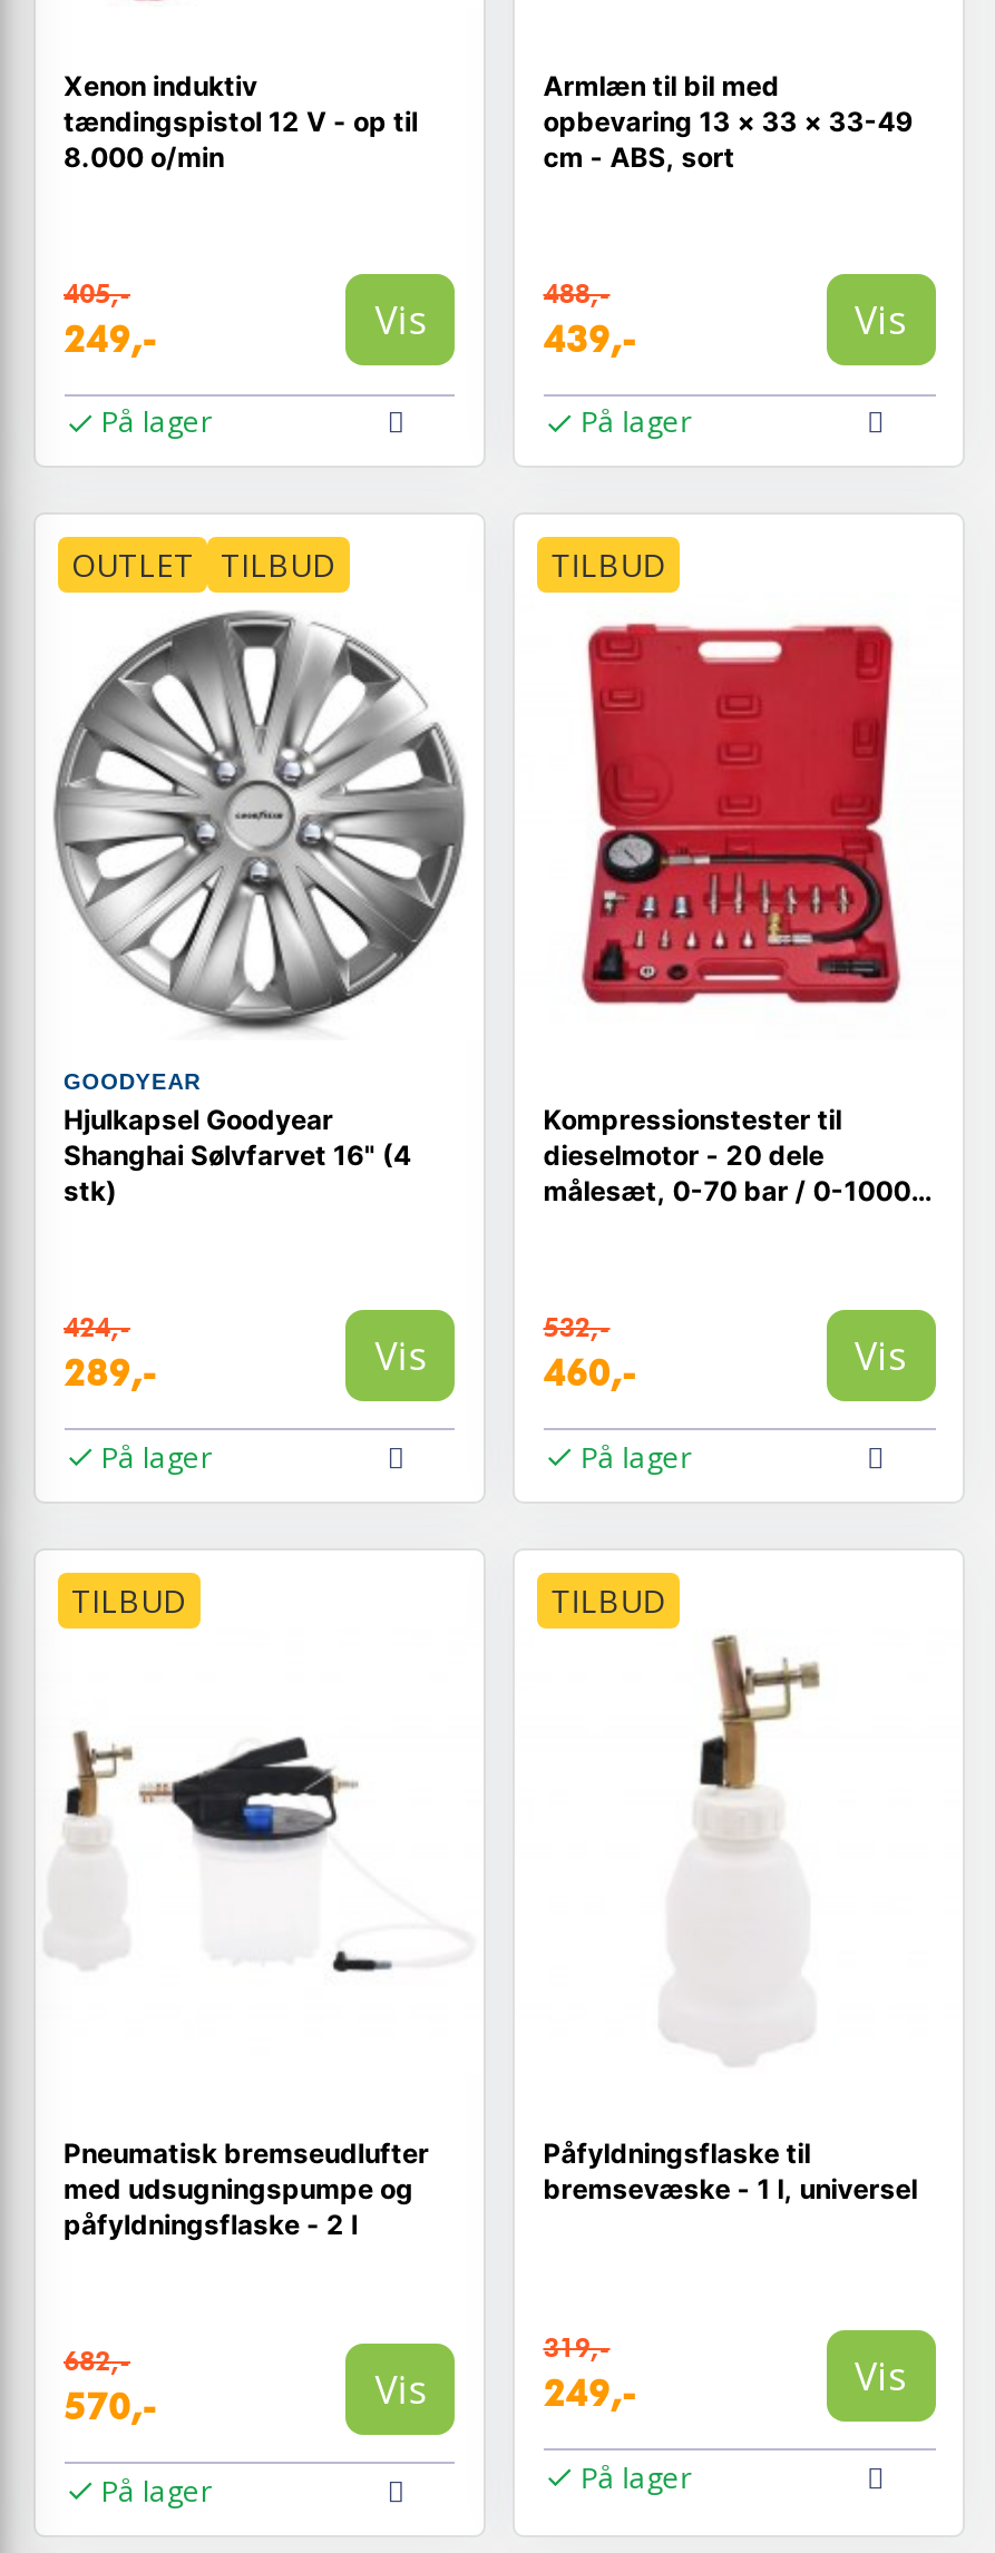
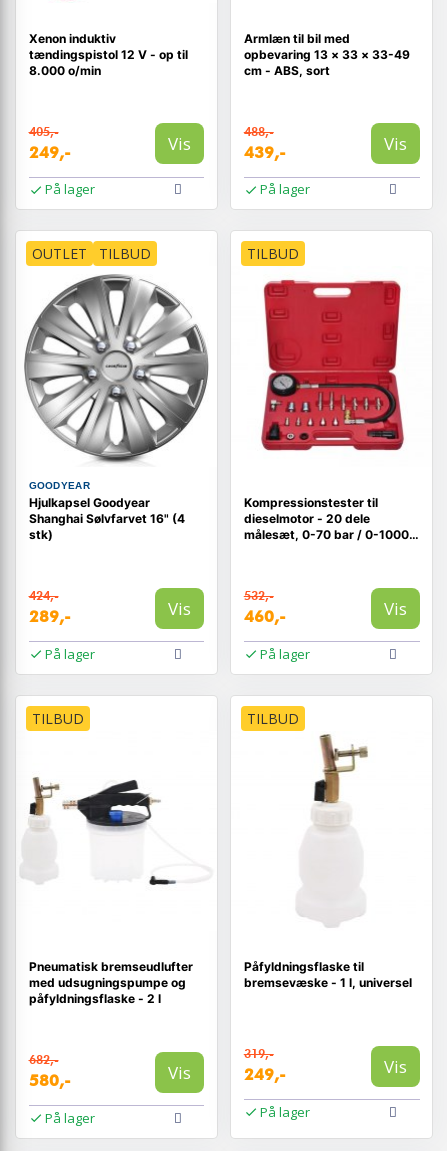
[64,2387,157,2429] 570,- -> [28,1071,70,1090] 580,-

